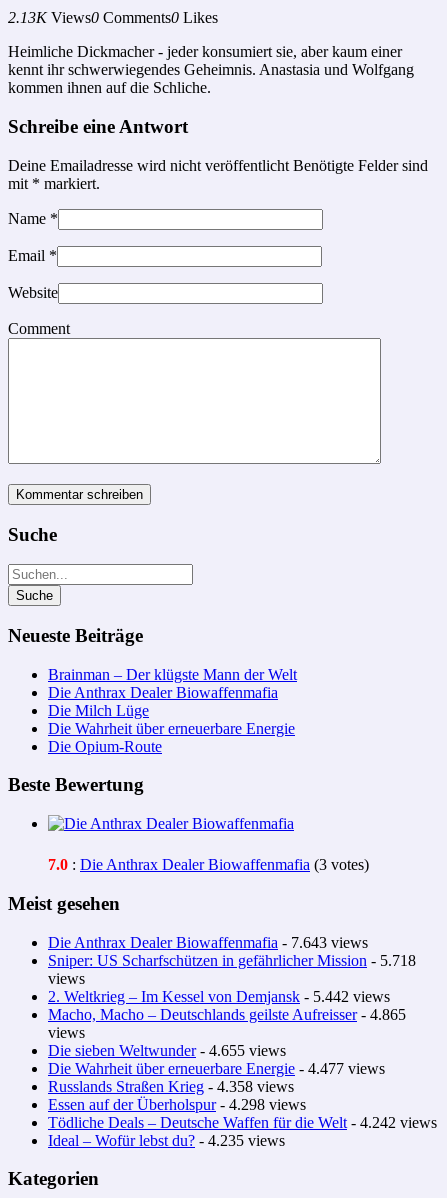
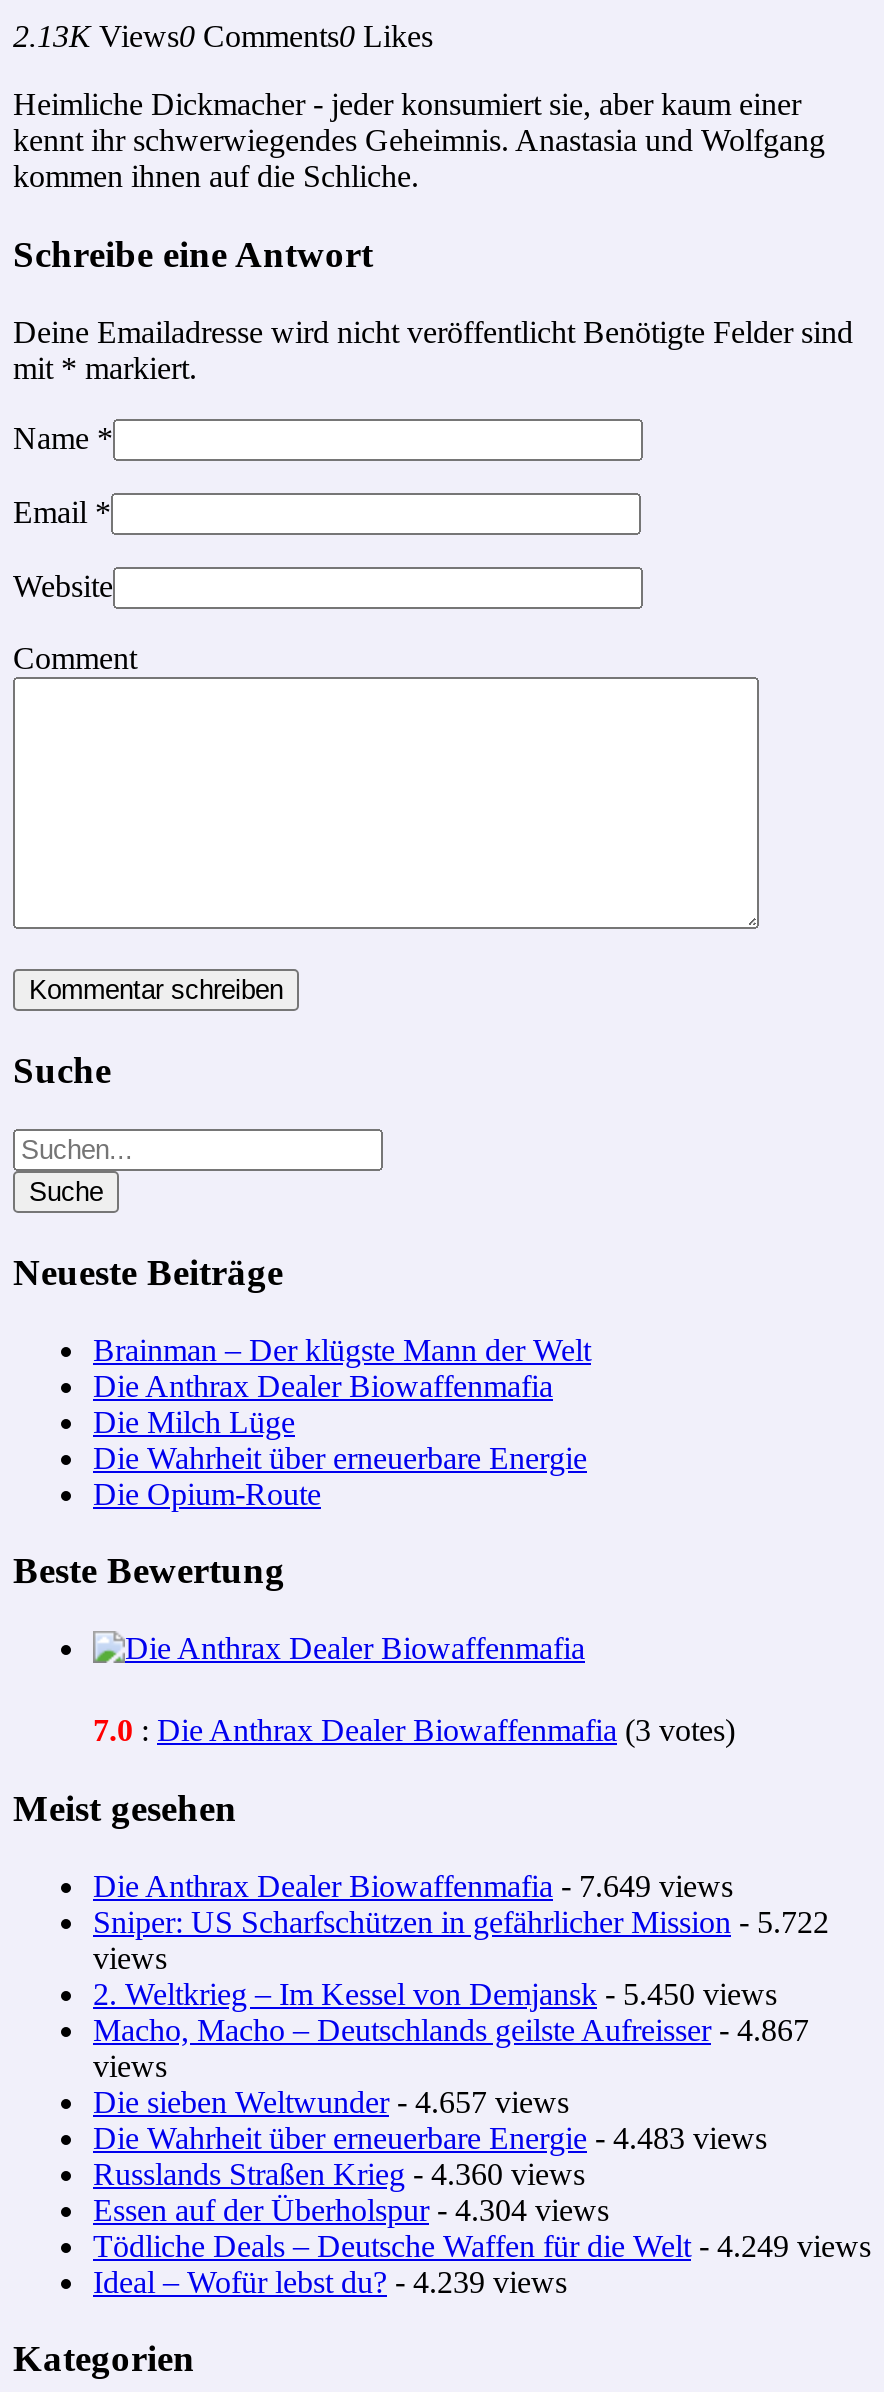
[48,934,368,951] Die Anthrax Dealer Biowaffenmafia - 7.643 views -> [93,1868,733,1902] Die Anthrax Dealer Biowaffenmafia - 7.649 views
[48,952,416,969] Sniper: US Scharfschützen in gefährlicher Mission - 5.718 -> [93,1904,829,1938] Sniper: US Scharfschützen in gefährlicher Mission - 5.722
[48,988,390,1005] 2. Weltkrieg – Im Kessel von Demjansk - 5.442 views -> [93,1976,777,2010] 2. Weltkrieg – Im Kessel von Demjansk - 5.450 views
[48,1006,406,1023] Macho, Macho – Deutschlands geilste Aufreisser - 4.865 -> [93,2012,809,2046] Macho, Macho – Deutschlands geilste Aufreisser - 4.867
[48,1042,286,1059] Die sieben Weltwunder - 4.655 views -> [93,2084,569,2118] Die sieben Weltwunder - 4.657 views
[48,1060,385,1077] Die Wahrheit über erneuerbare Energie - 4.477 views -> [93,2120,767,2154] Die Wahrheit über erneuerbare Energie - 4.483 views
[48,1078,294,1095] Russlands Straßen Krieg - 4.358 views -> [93,2156,585,2190] Russlands Straßen Krieg - 4.360 views
[48,1096,306,1113] Essen auf der Überholspur - 4.298 views -> [93,2192,609,2226] Essen auf der Überholspur - 4.304 views
[48,1114,437,1131] Tödliche Deals – Deutsche Waffen für die Welt - 4.242 views -> [93,2228,871,2262] Tödliche Deals – Deutsche Waffen für die Welt - 4.249 views
[48,1132,285,1149] Ideal – Wofür lebst du? - 4.235 views -> [93,2264,567,2298] Ideal – Wofür lebst du? - 4.239 views

